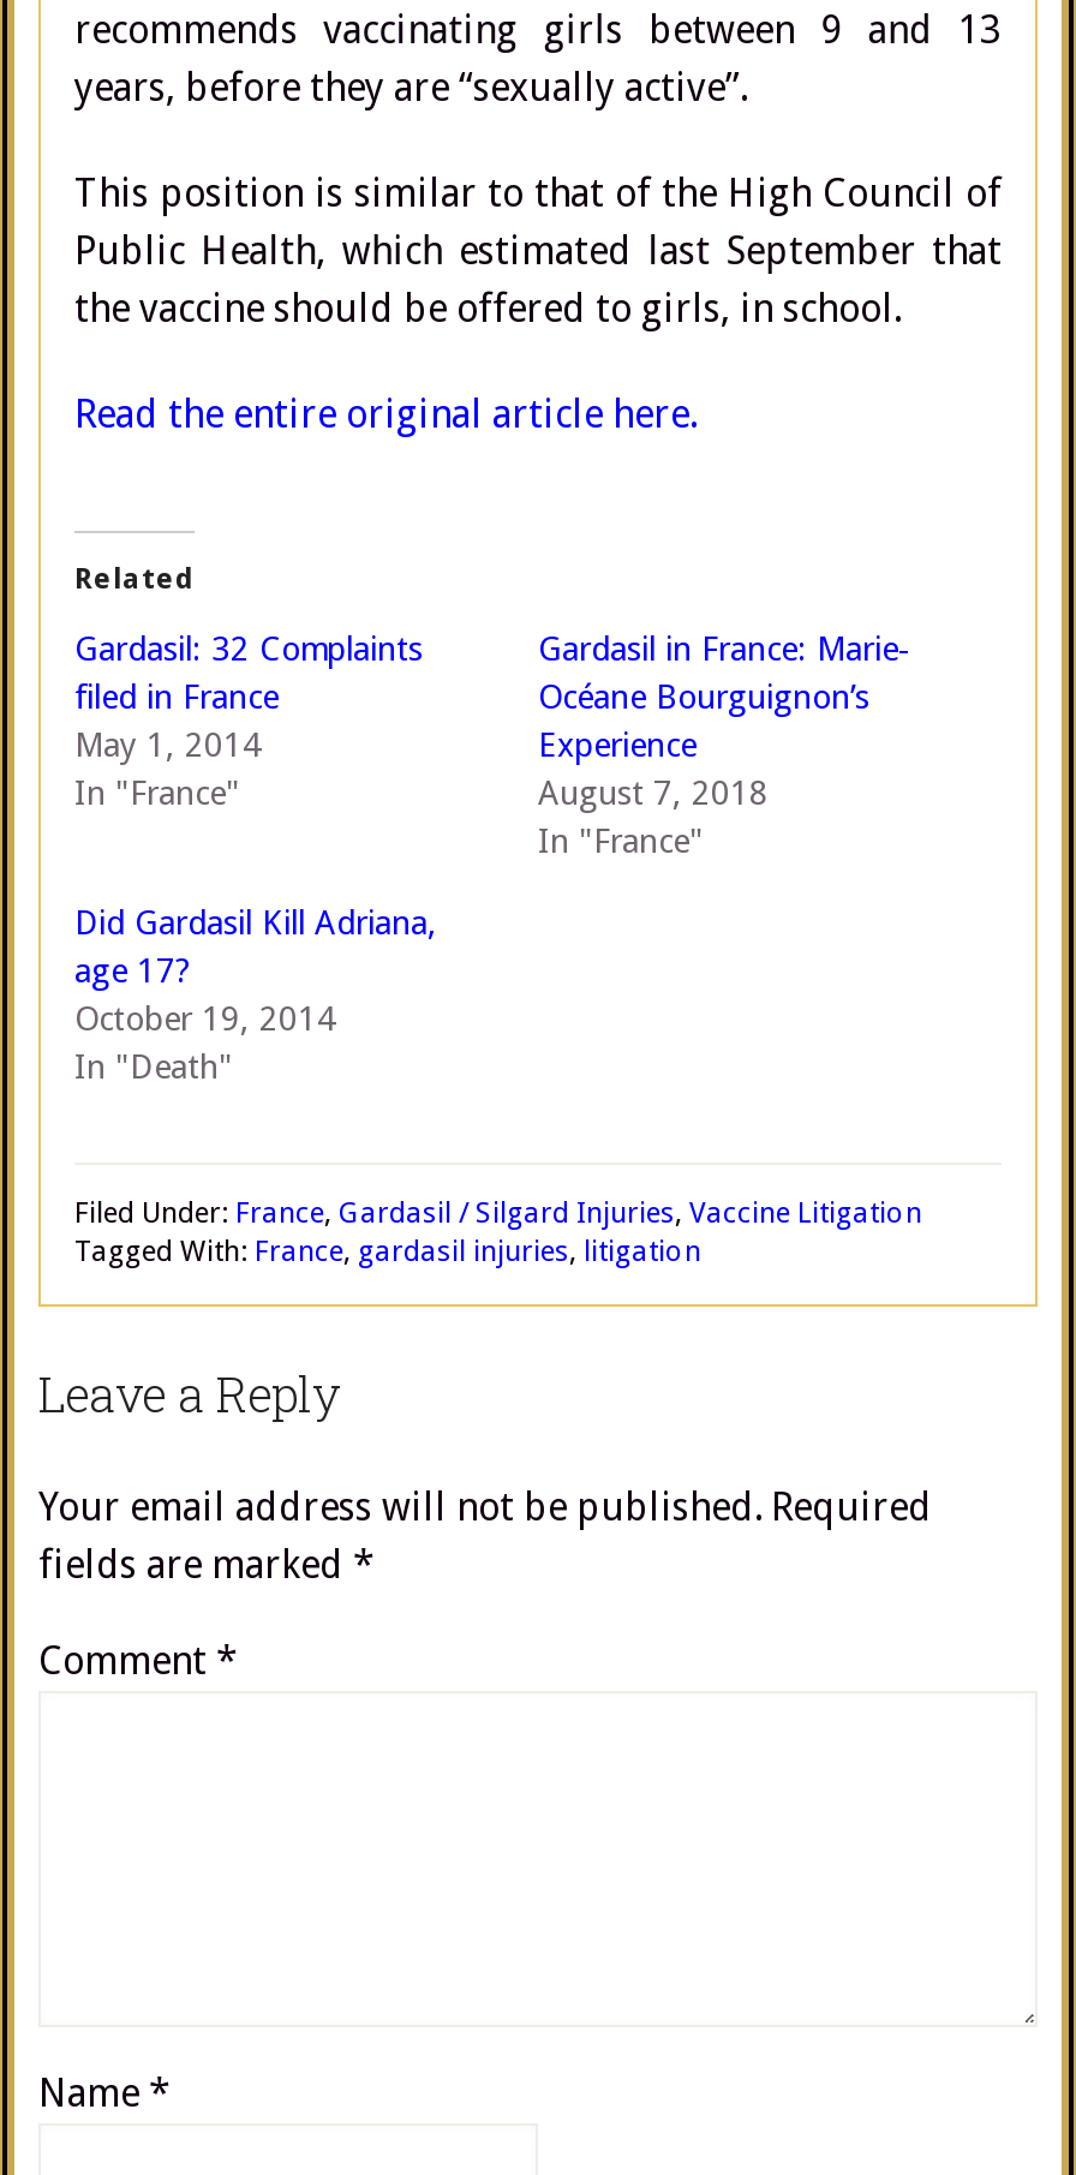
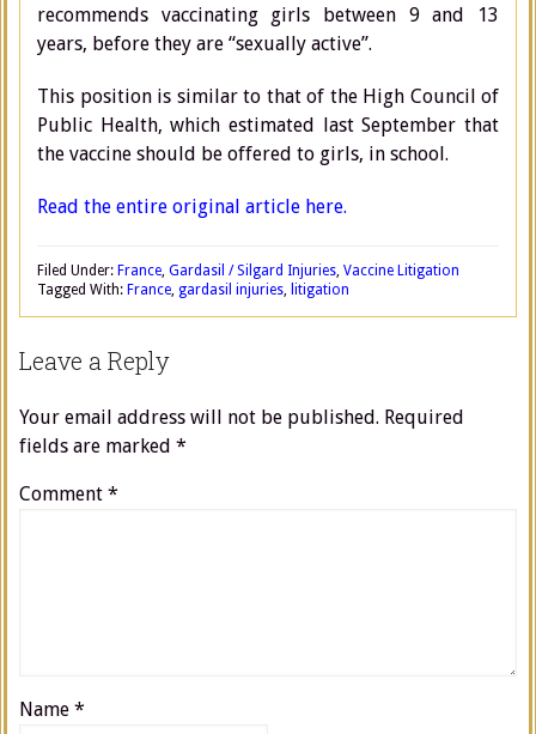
[74,562,423,812] Related | Gardasil: 32 Complaints | filed in France | May 1, 2014 | In "France" -> none
[74,629,910,1086] Gardasil in France: Marie- | Océane Bourguignon’s | Experience | August 7, 2018 | In "France" | Did Gardasil Kill Adriana, | age 17? | October 19, 2014 | In "Death" -> none

